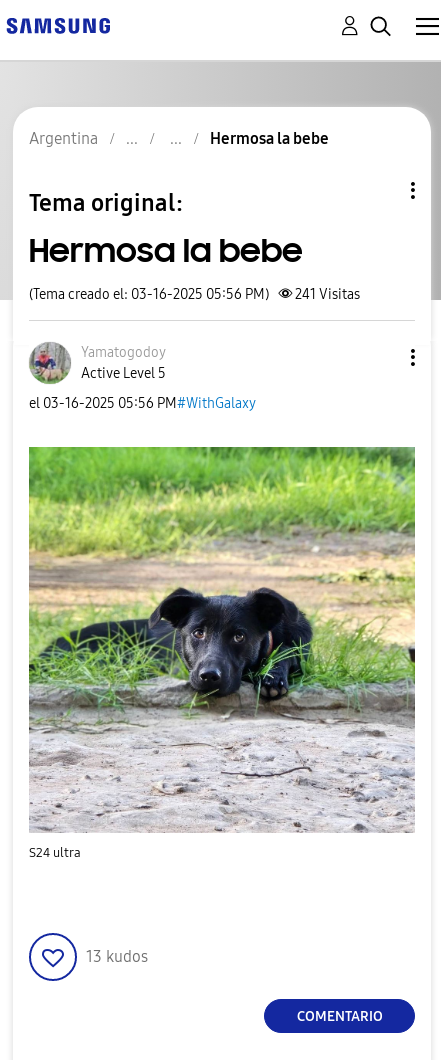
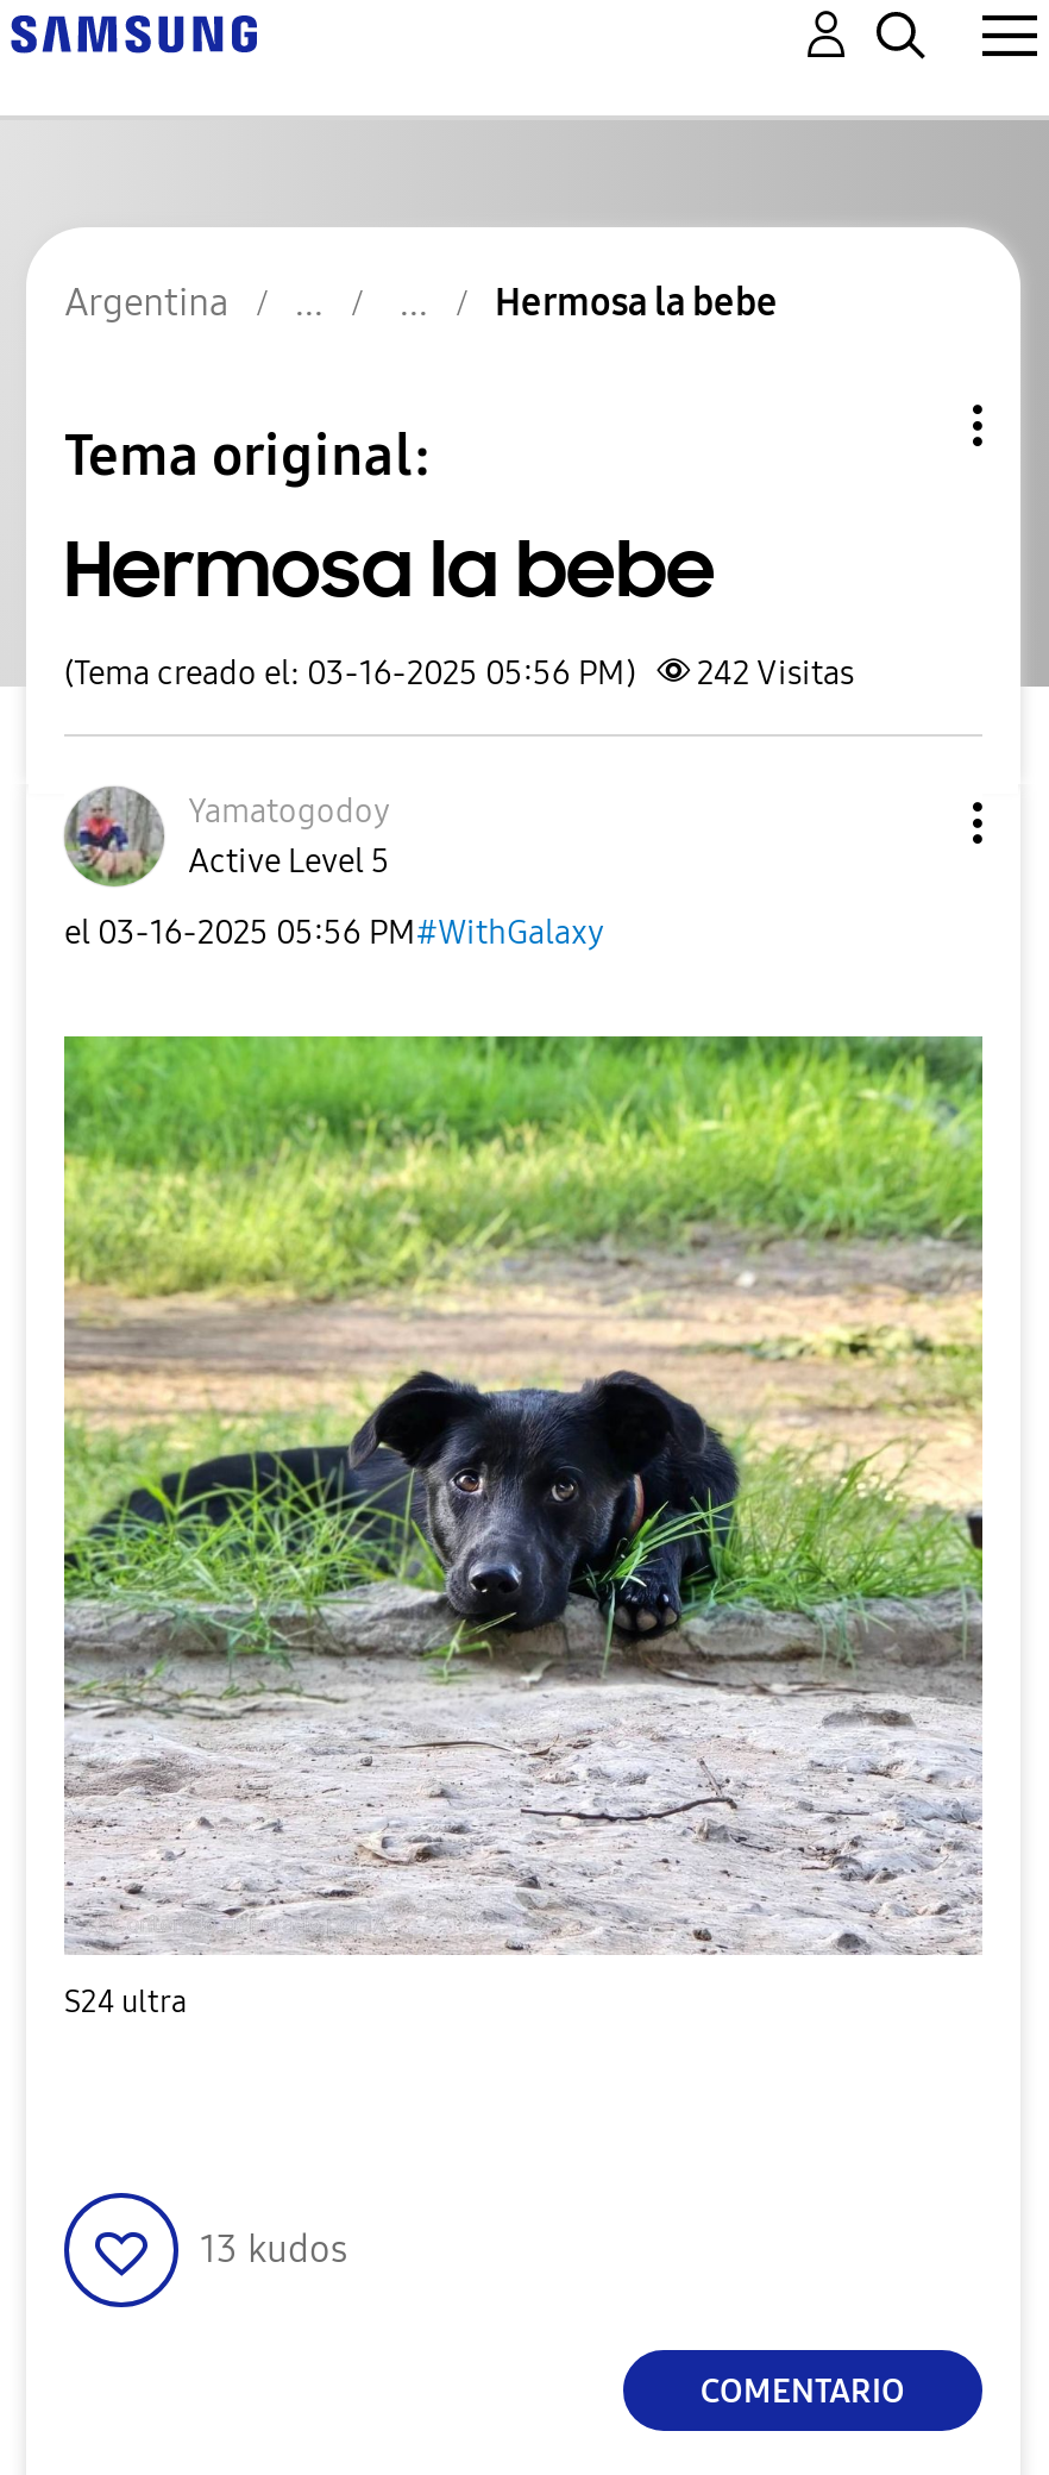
[29,286,360,303] (Tema creado el: 03-16-2025 05:56 PM) 241 Visitas -> [64,653,854,694] (Tema creado el: 03-16-2025 05:56 PM) 242 Visitas

